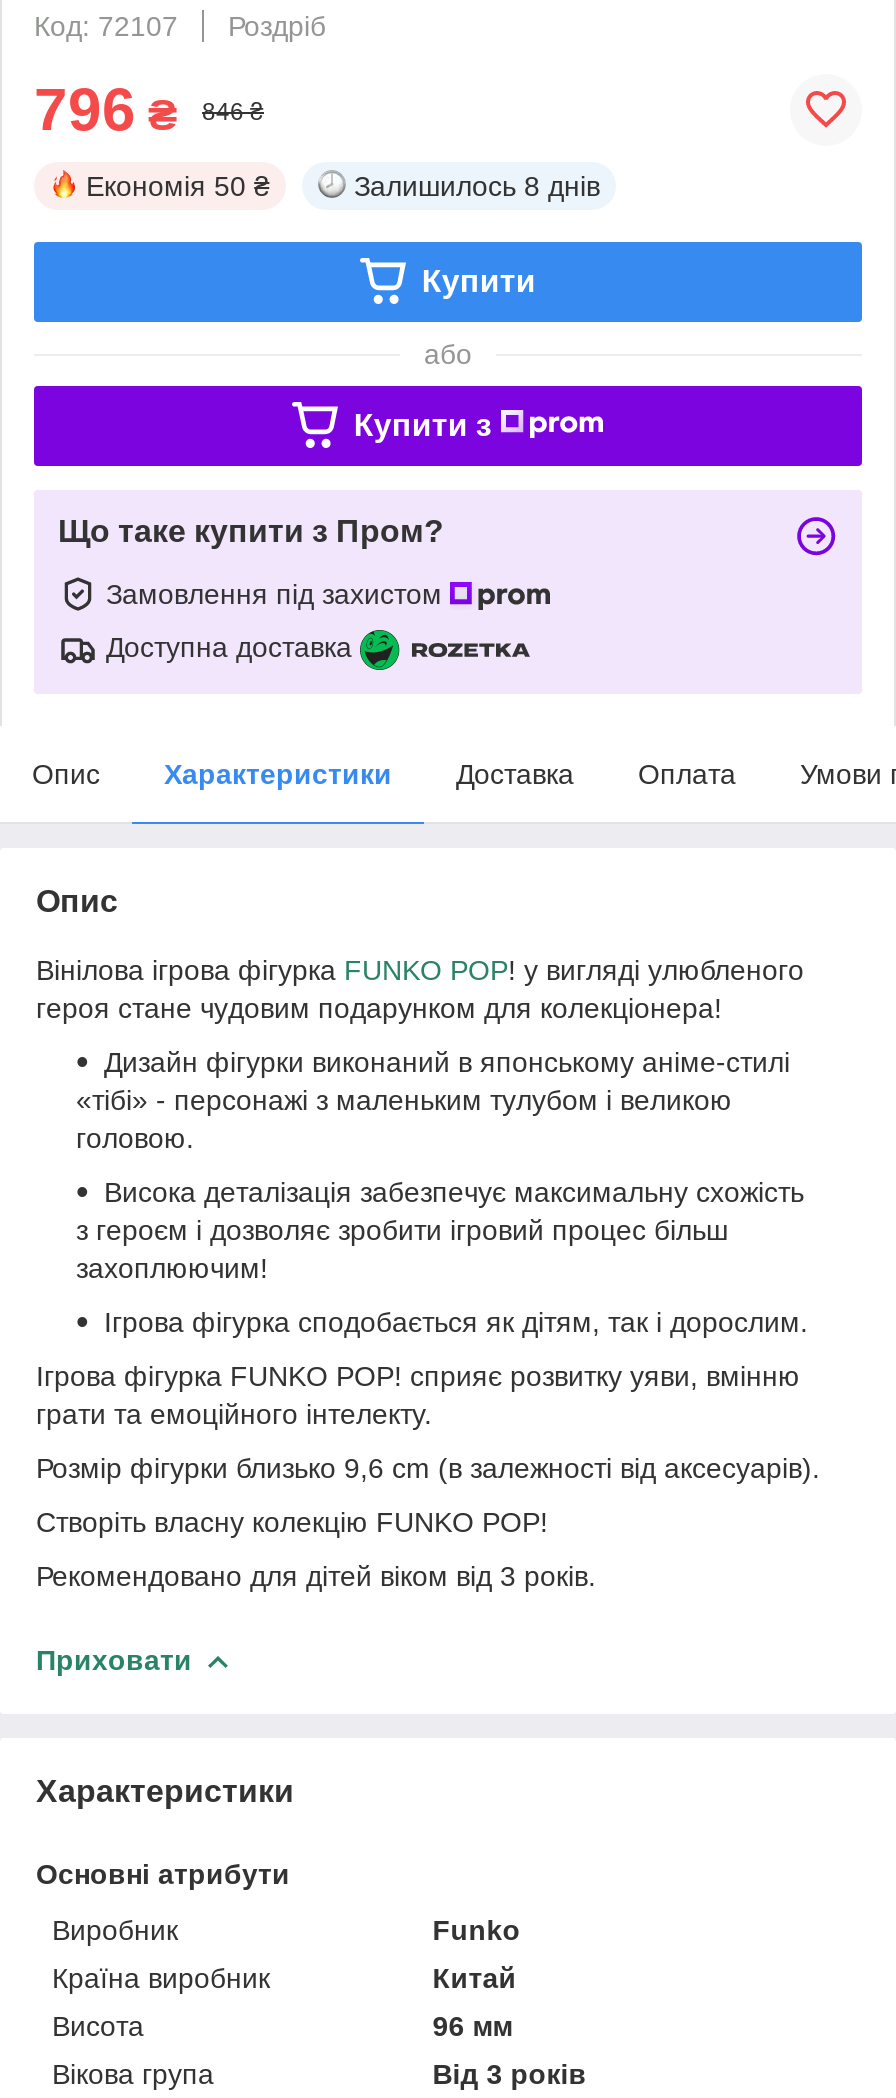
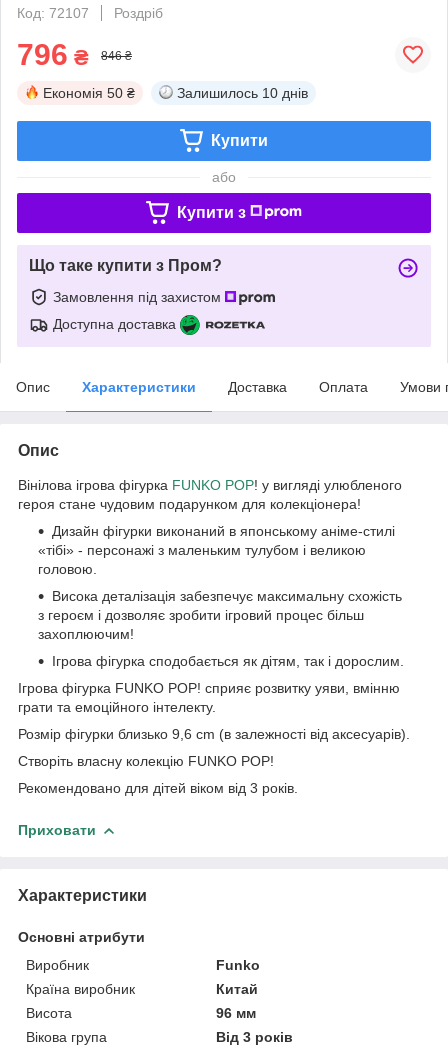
[354,170,600,202] Залишилось 8 днів -> [177,85,308,101] Залишилось 10 днів

